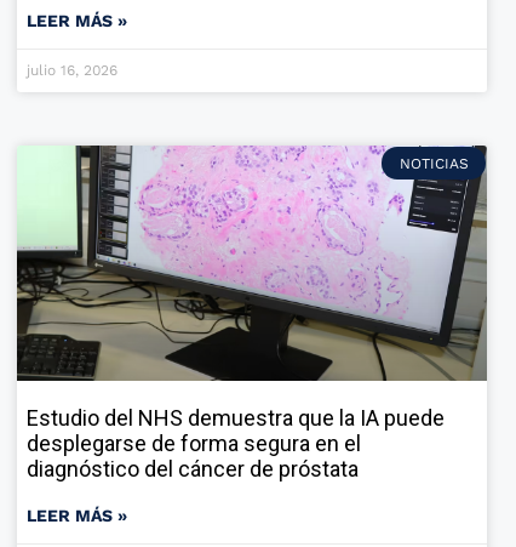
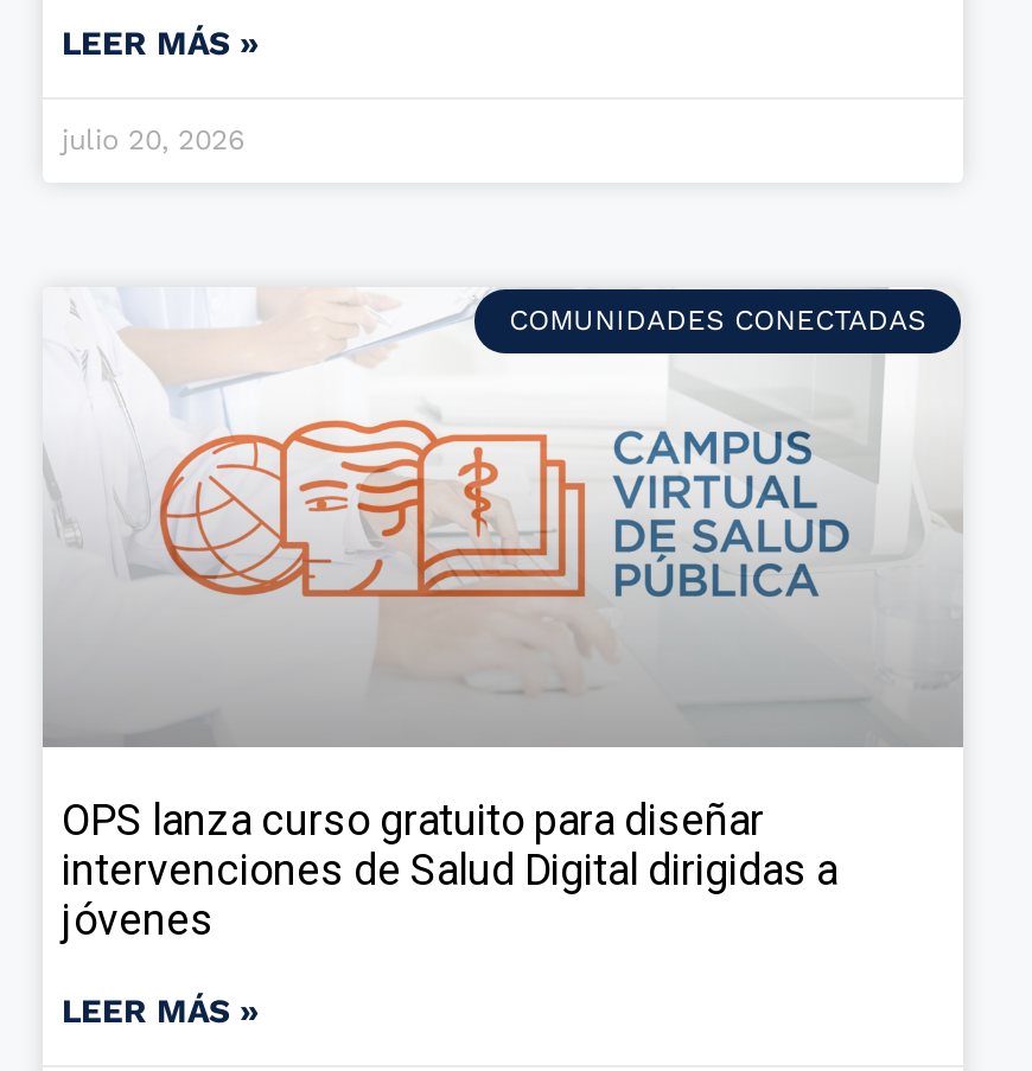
[27,62,117,79] julio 16, 2026 -> [62,123,244,157] julio 20, 2026
[16,144,488,381] [image] | NOTICIAS -> [43,286,963,748] [image] | COMUNIDADES CONECTADAS
[27,406,445,482] Estudio del NHS demuestra que la IA puede | desplegarse de forma segura en el | diagnóstico del cáncer de próstata -> [62,795,837,944] OPS lanza curso gratuito para diseñar | intervenciones de Salud Digital dirigidas a | jóvenes

